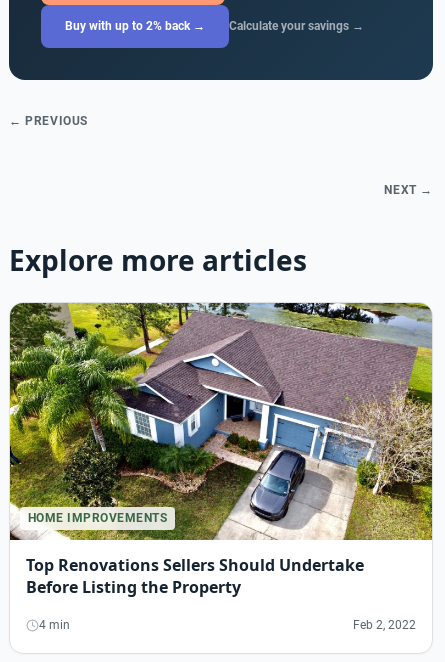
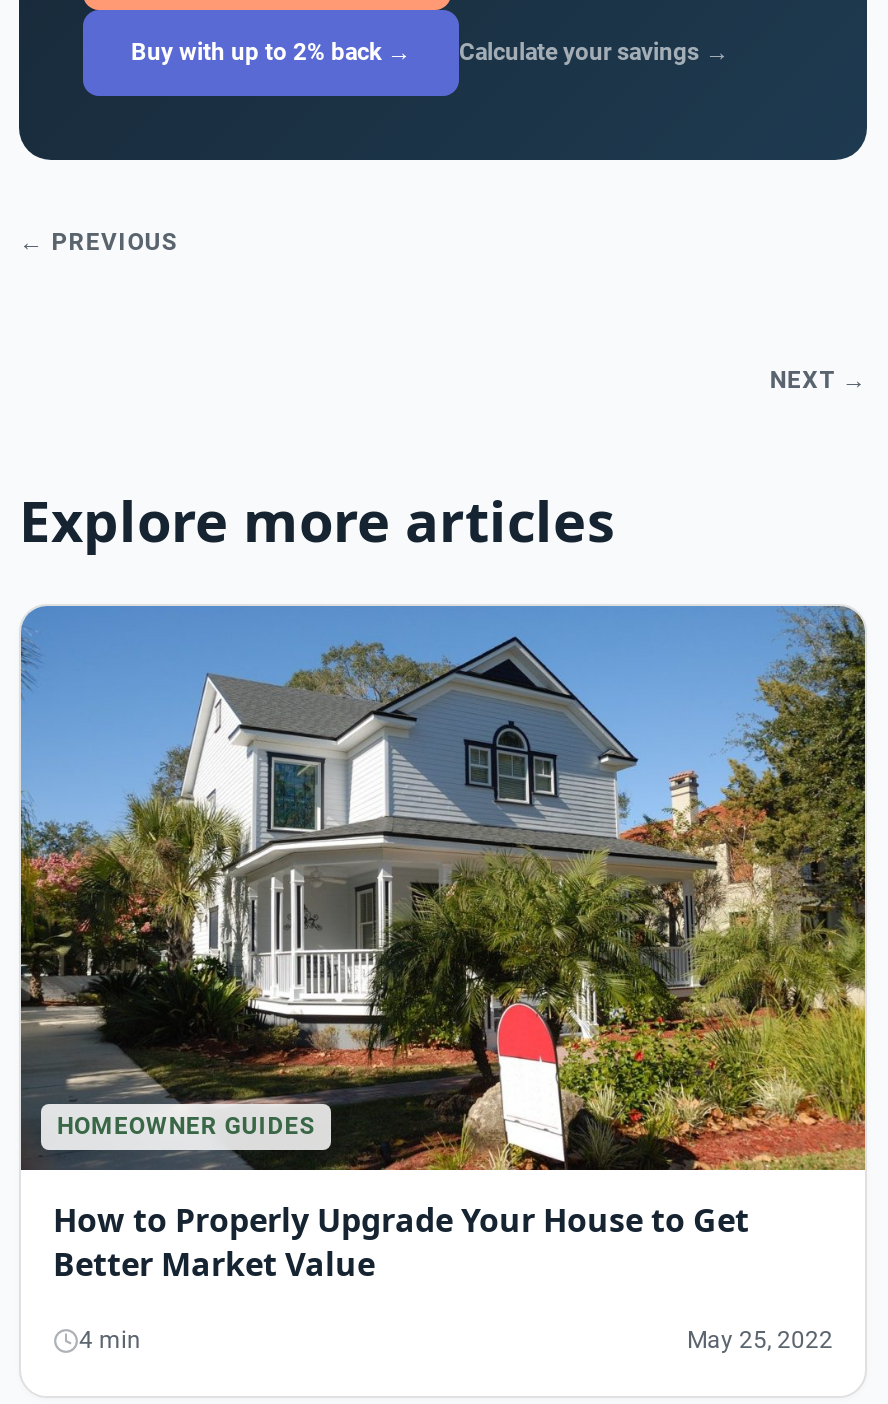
[9,302,433,541] [image] | HOME IMPROVEMENTS -> [19,604,867,1172] [image] | HOMEOWNER GUIDES
[26,554,364,598] Top Renovations Sellers Should Undertake | Before Listing the Property -> [53,1198,749,1286] How to Properly Upgrade Your House to Get | Better Market Value
[353,618,416,632] Feb 2, 2022 -> [687,1326,833,1354] May 25, 2022

